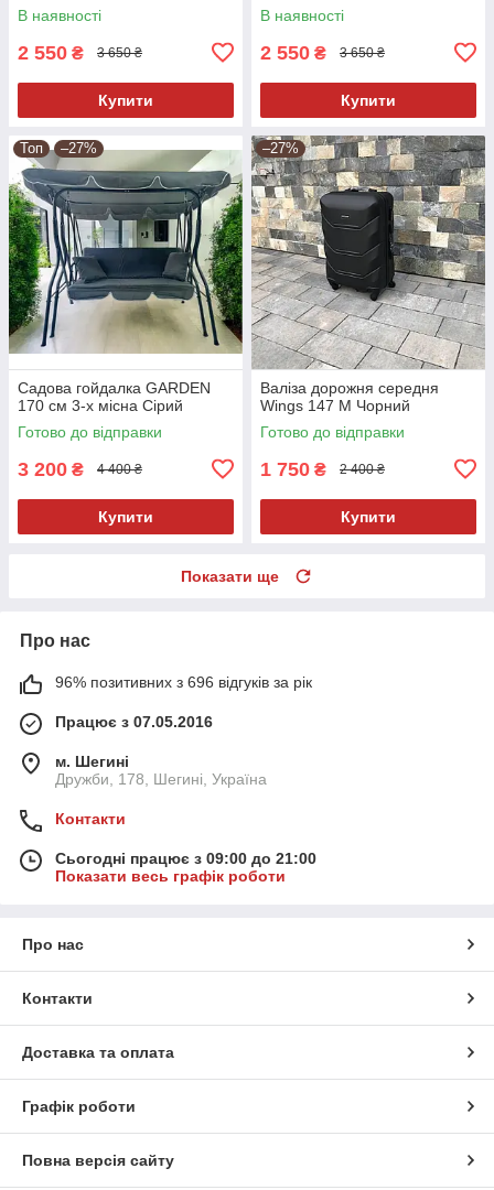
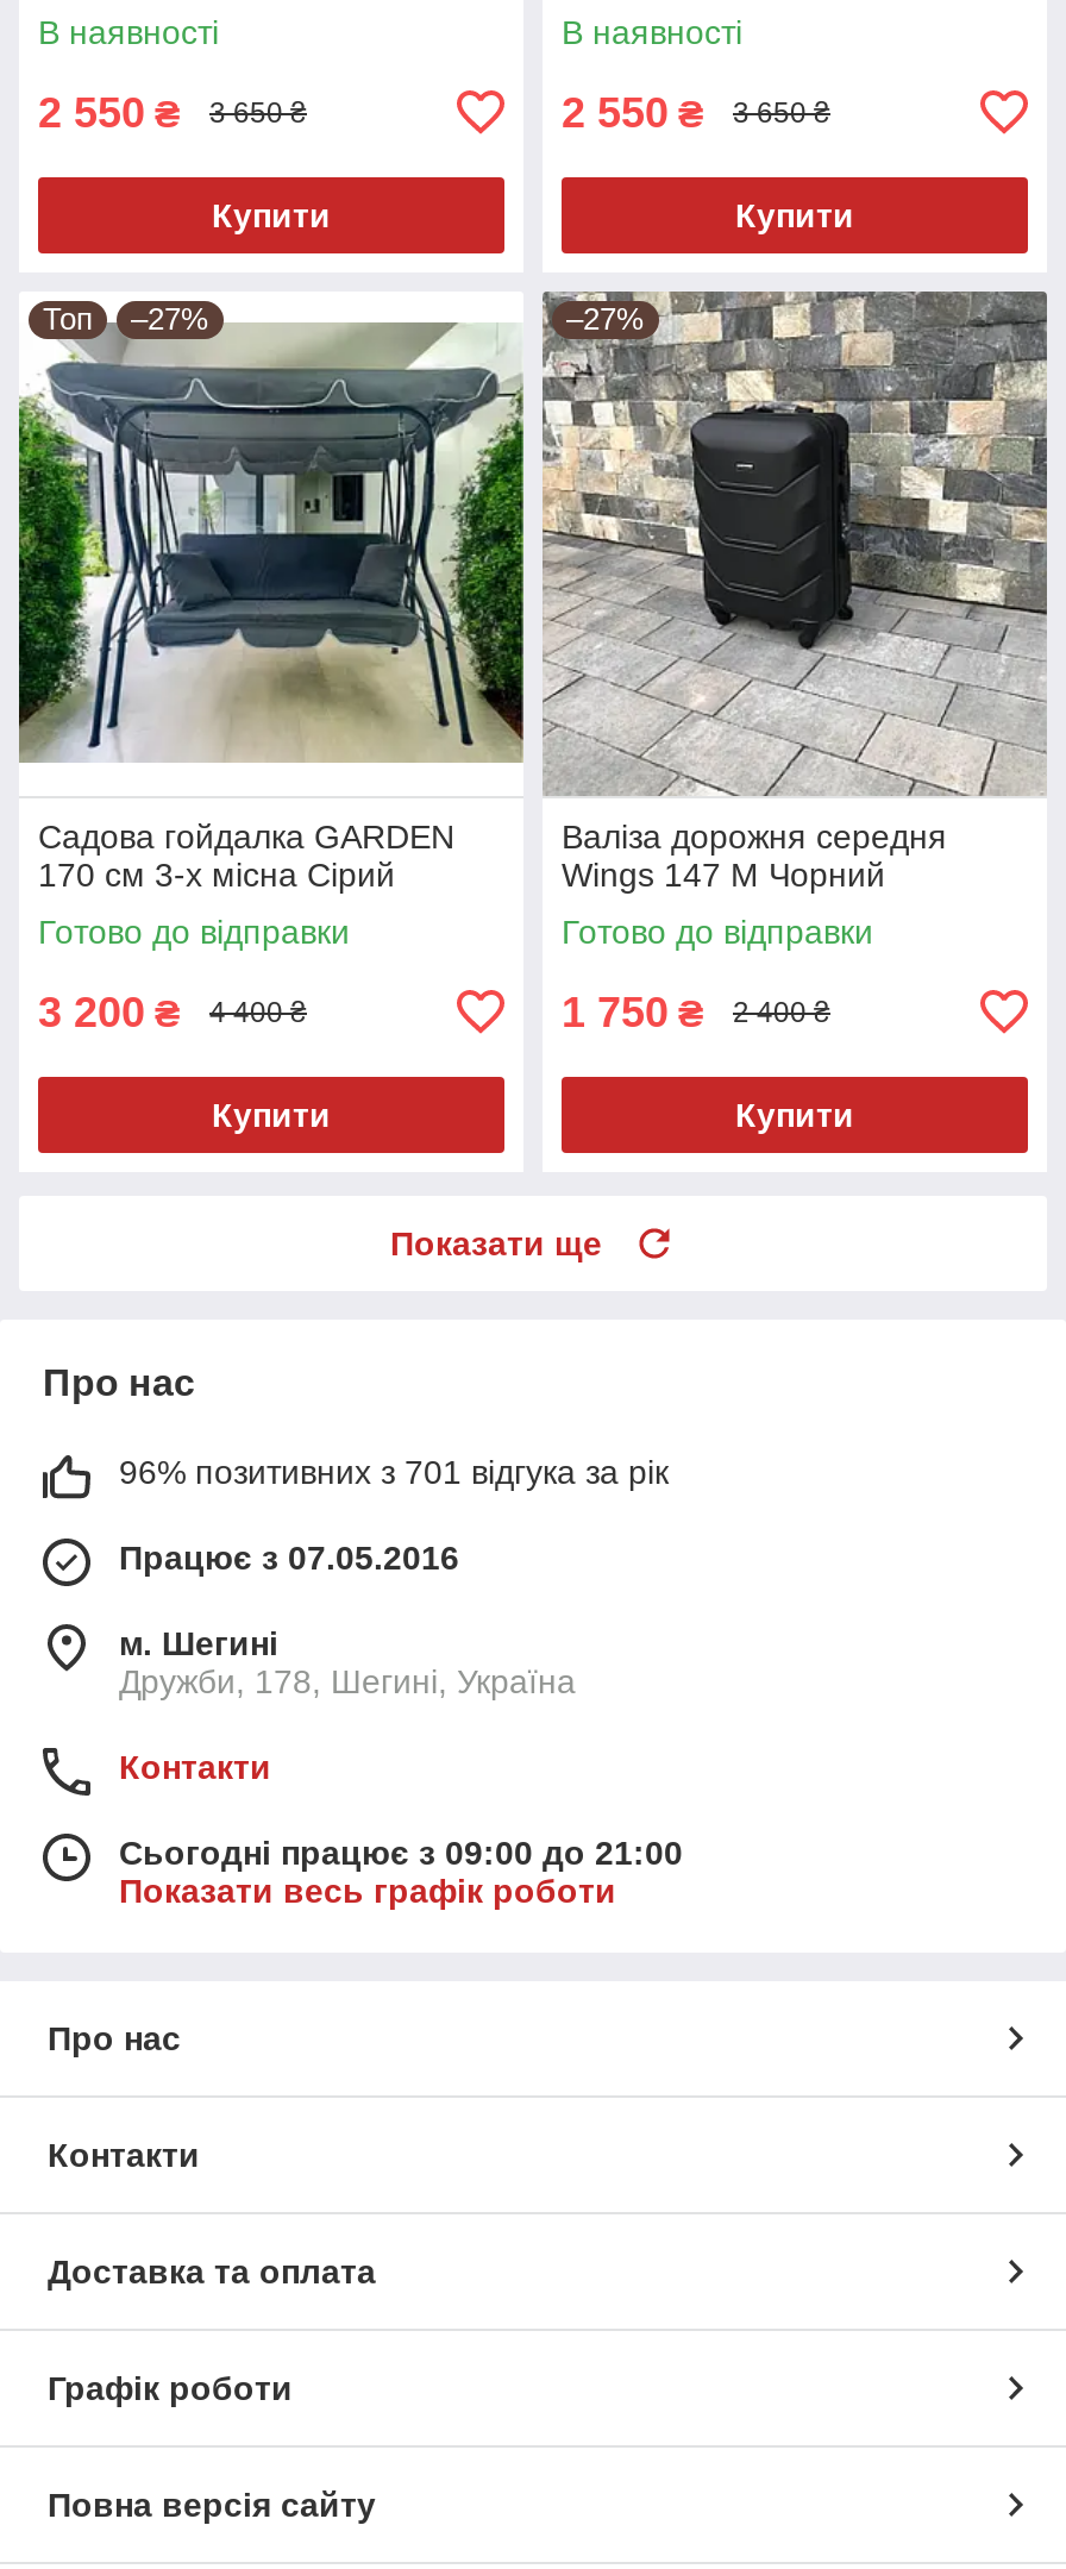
[55,673,312,691] 96% позитивних з 696 відгуків за рік -> [119,1452,669,1490] 96% позитивних з 701 відгука за рік

